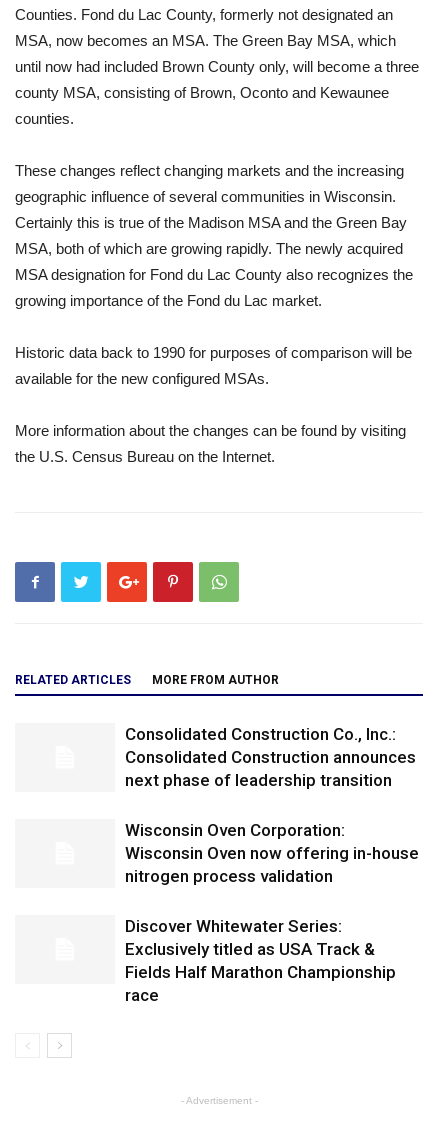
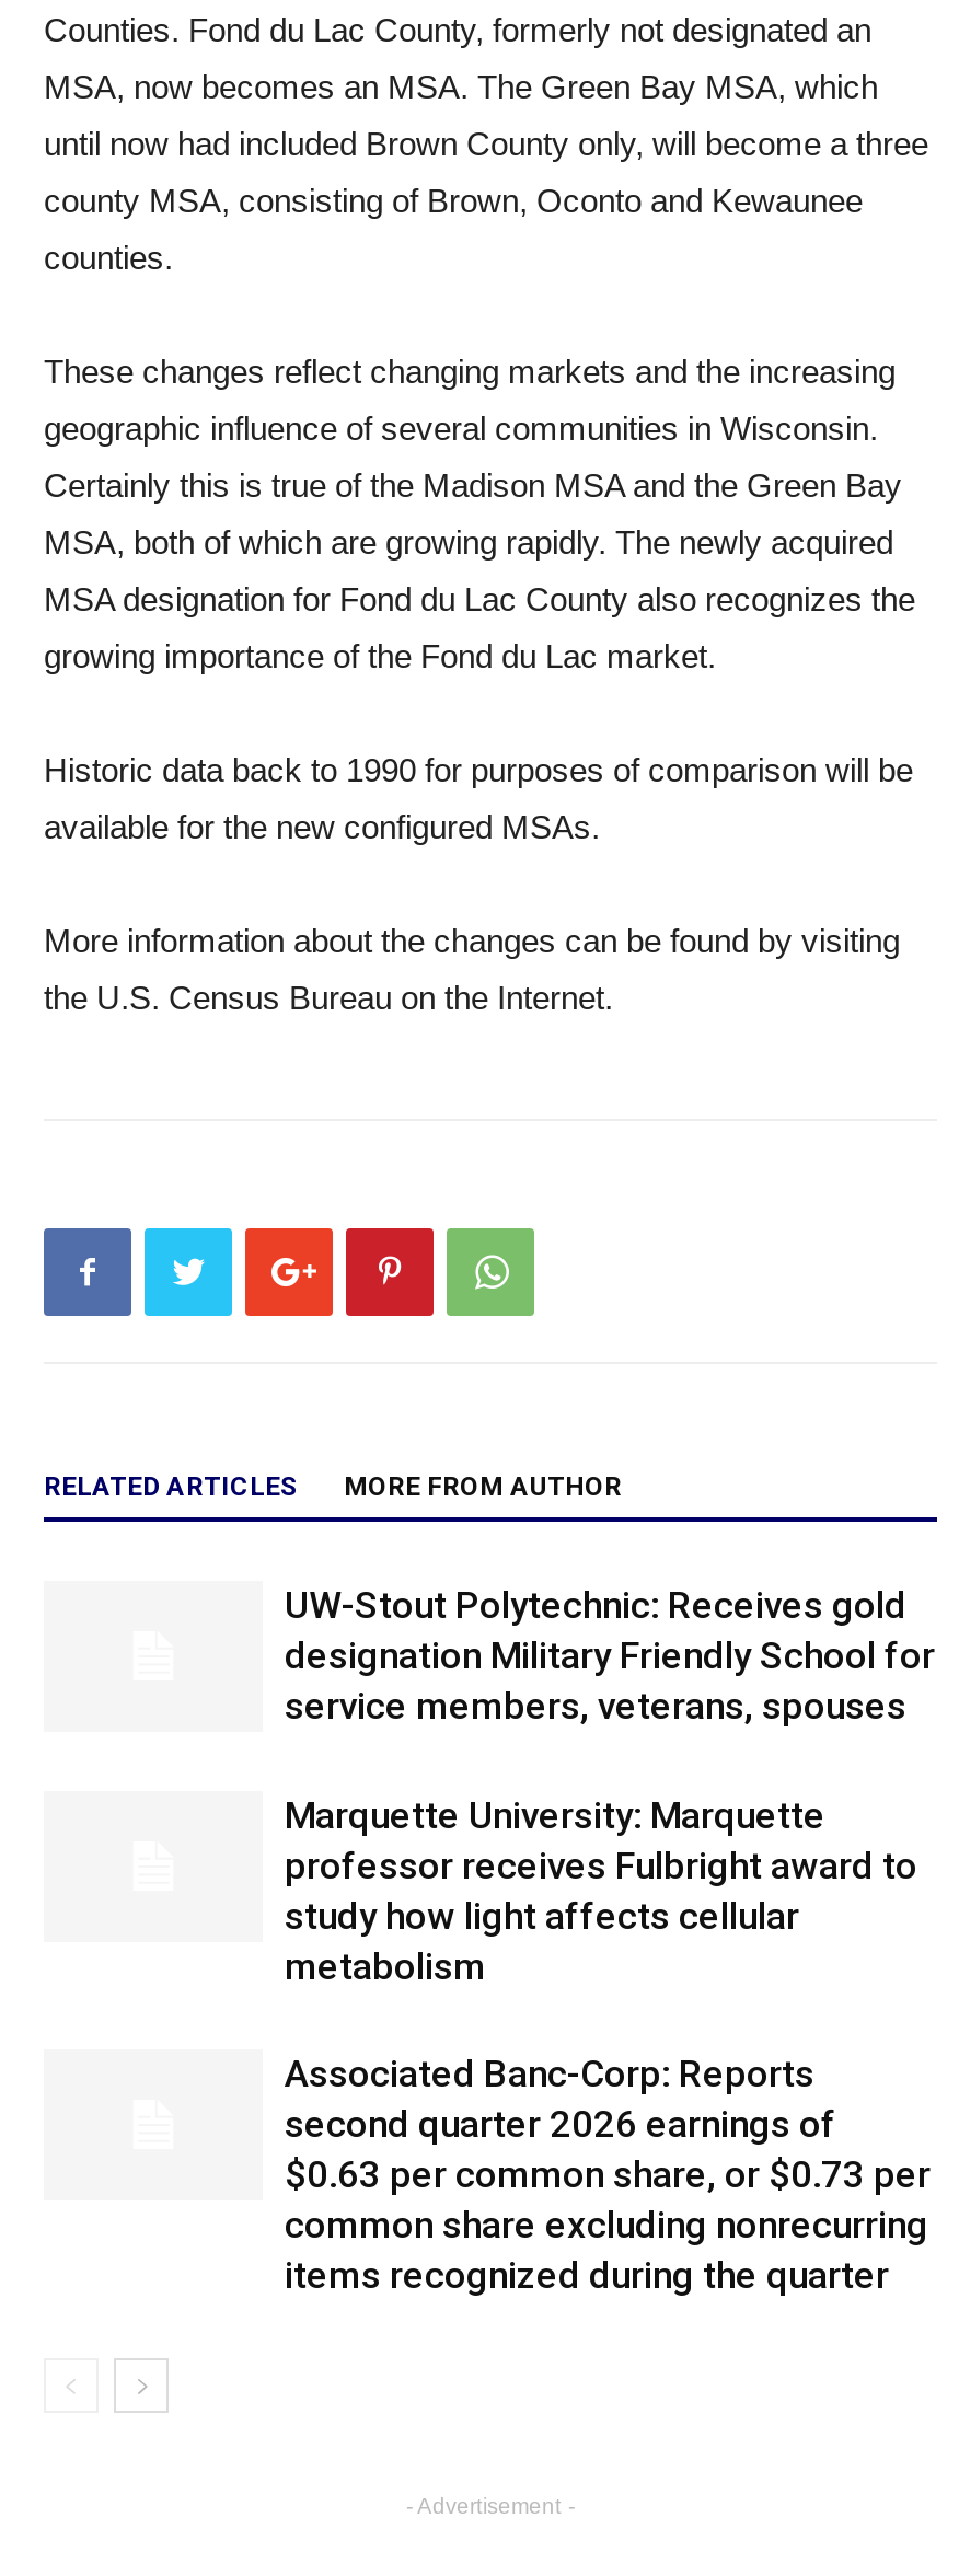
[125,724,416,790] Consolidated Construction Co., Inc.: | Consolidated Construction announces | next phase of leadership transition -> [285,1583,935,1728] UW-Stout Polytechnic: Receives gold | designation Military Friendly School for | service members, veterans, spouses
[125,820,419,886] Wisconsin Oven Corporation: | Wisconsin Oven now offering in-house | nitrogen process validation -> [285,1793,917,1988] Marquette University: Marquette | professor receives Fulbright award to | study how light affects cellular | metabolism
[125,916,396,1005] Discover Whitewater Series: | Exclusively titled as USA Track & | Fields Half Marathon Championship | race -> [285,2052,931,2297] Associated Banc-Corp: Reports | second quarter 2026 earnings of | $0.63 per common share, or $0.73 per | common share excluding nonrecurring | items recognized during the quarter

